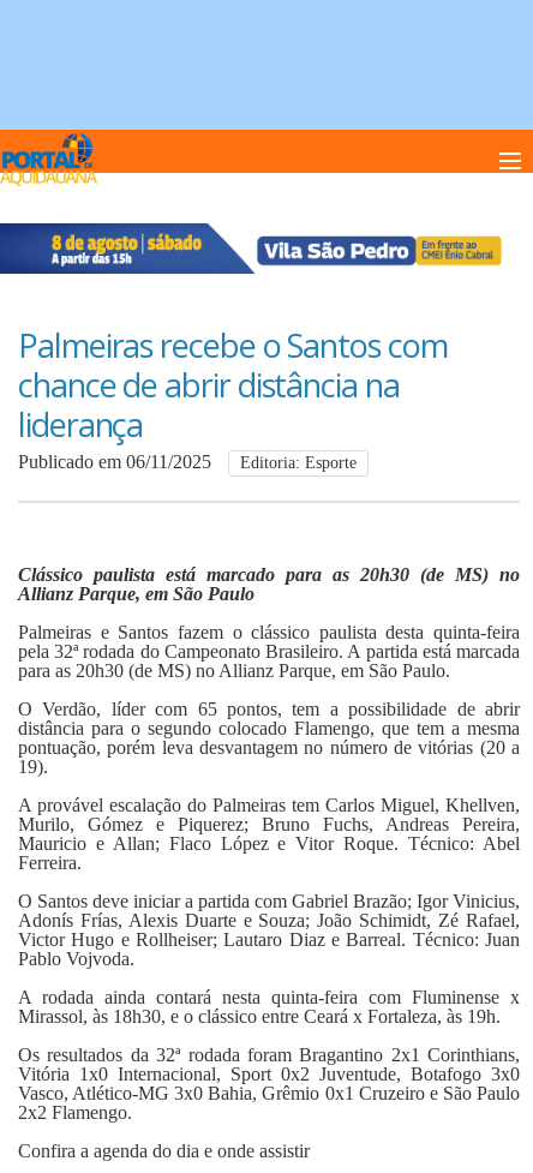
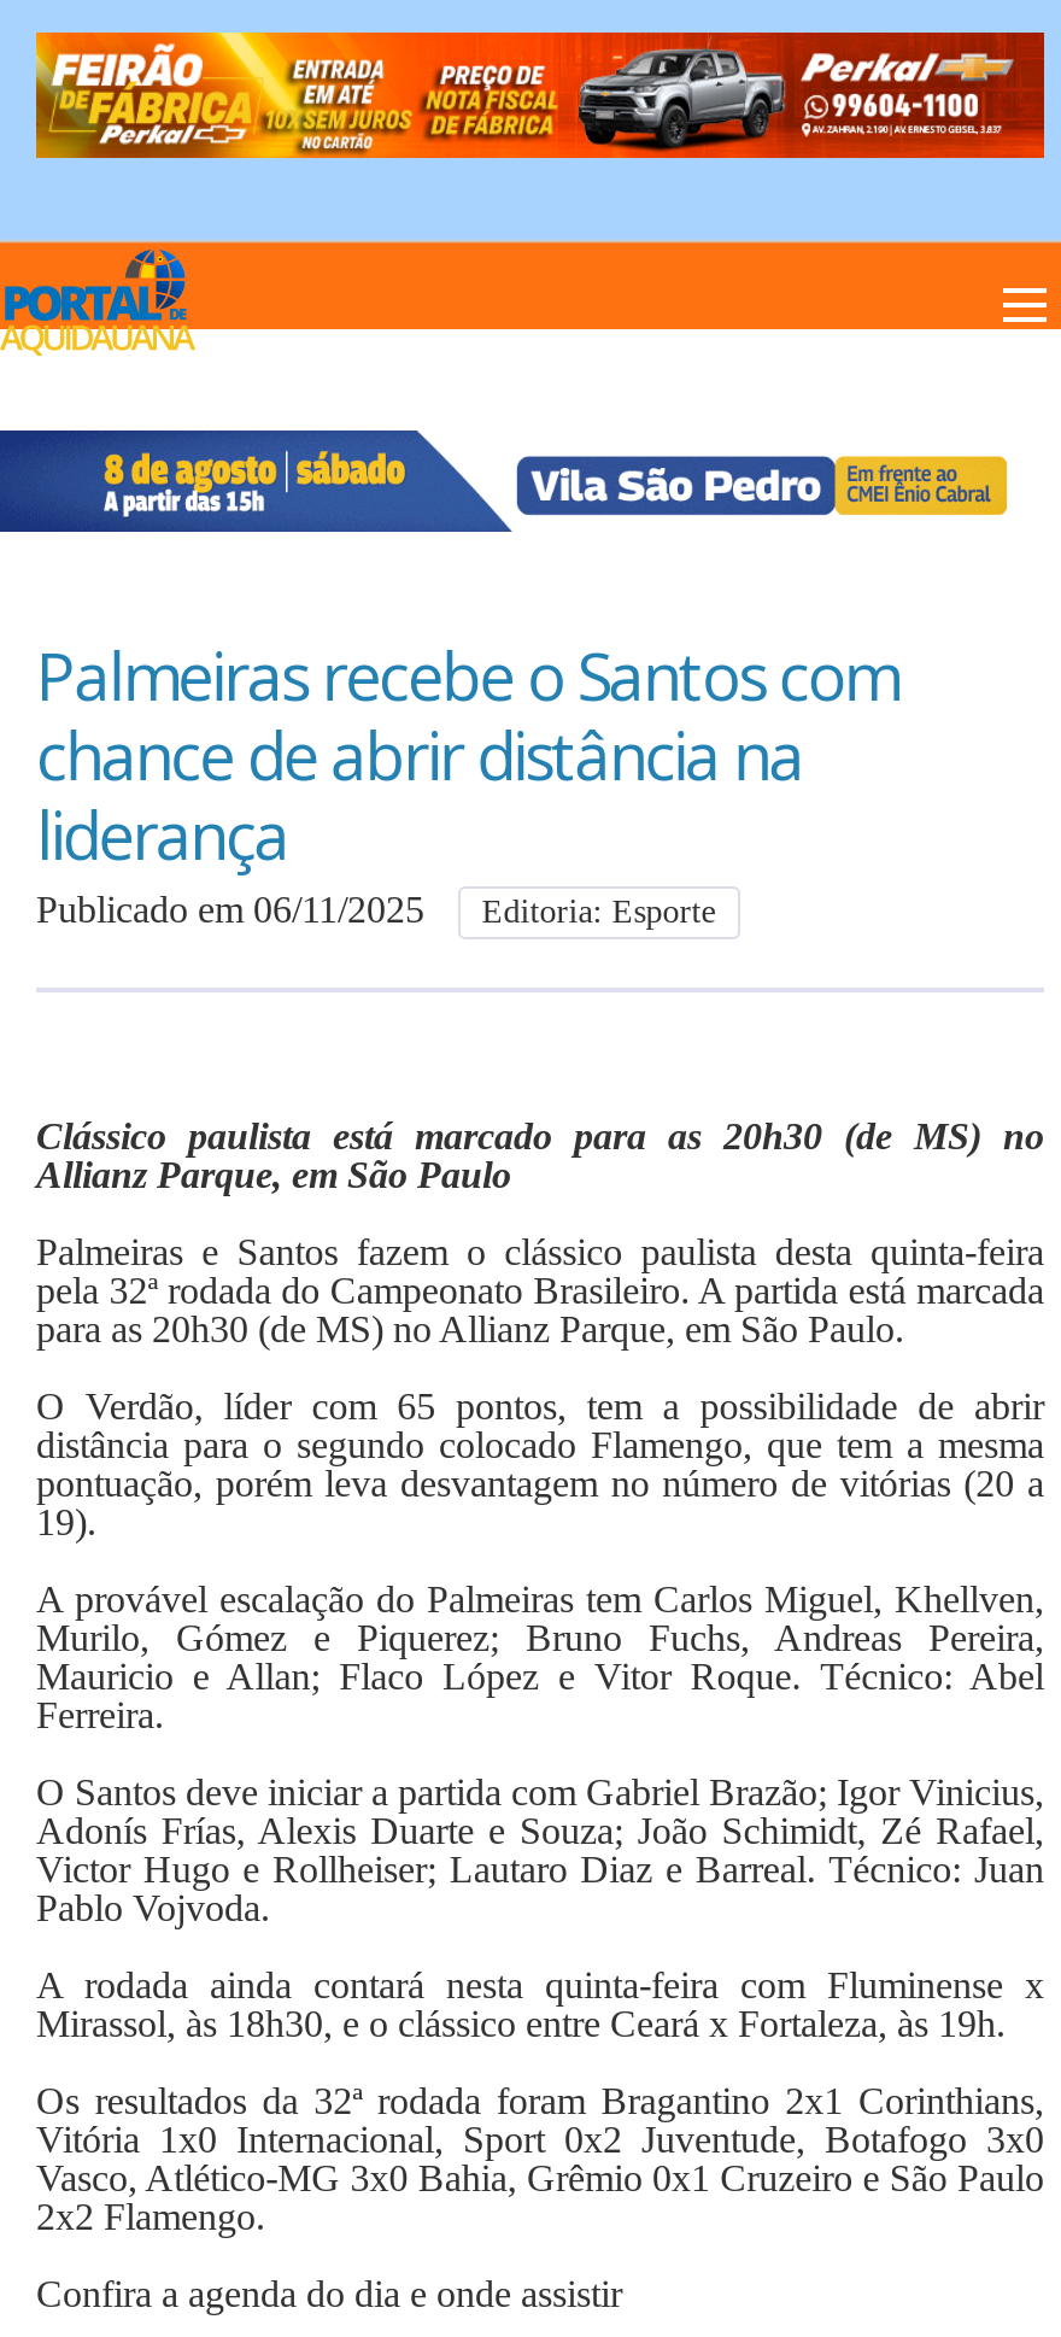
none -> [34,30,1047,160] [image]

